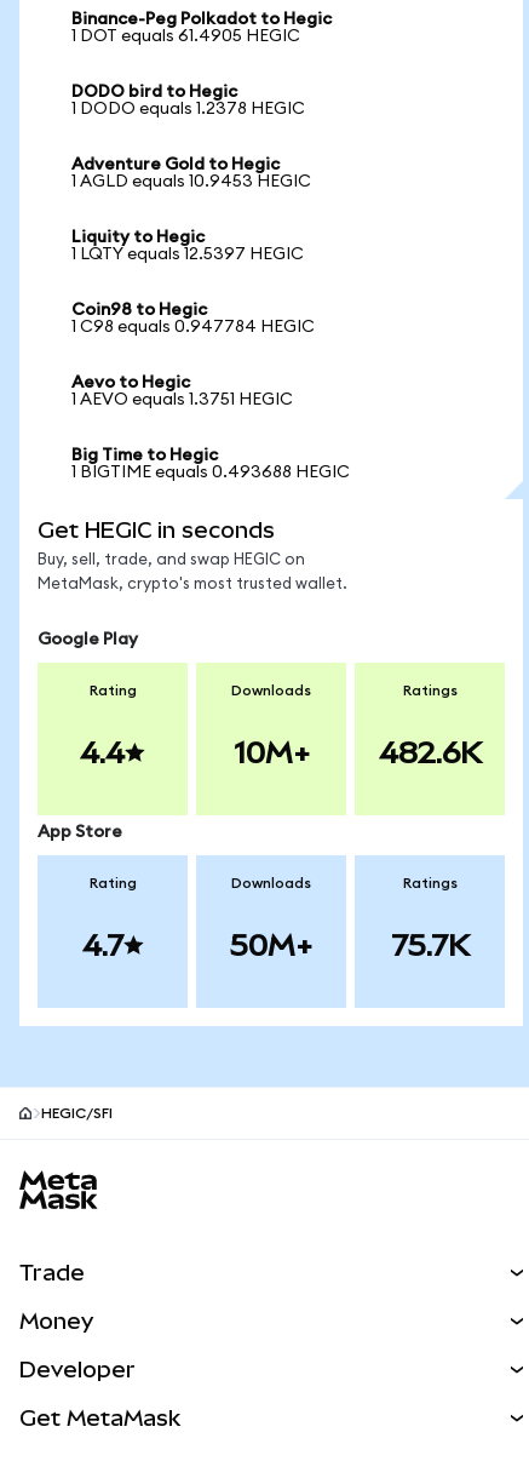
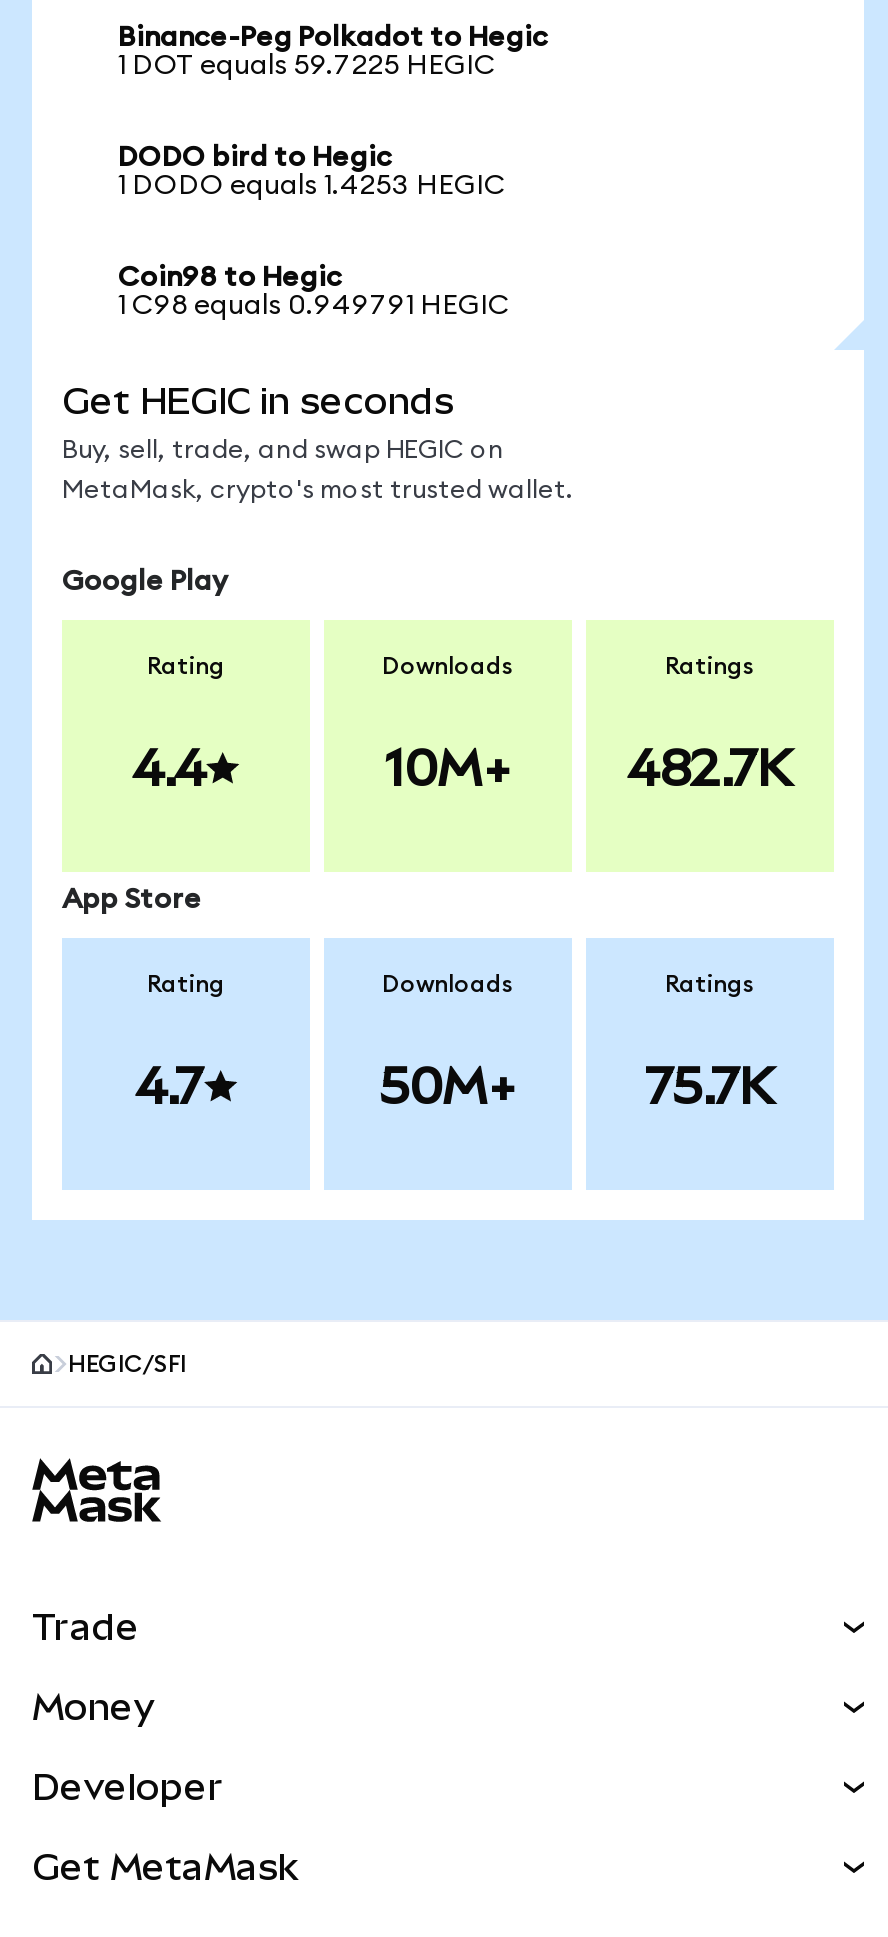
[71,28,300,45] 1 DOT equals 61.4905 HEGIC -> [118,52,496,80] 1 DOT equals 59.7225 HEGIC
[71,101,311,263] 1 DODO equals 1.2378 HEGIC | Adventure Gold to Hegic | 1 AGLD equals 10.9453 HEGIC | Liquity to Hegic | 1 LQTY equals 12.5397 HEGIC -> [118,172,506,200] 1 DODO equals 1.4253 HEGIC
[71,319,350,481] 1 C98 equals 0.947784 HEGIC | Aevo to Hegic | 1 AEVO equals 1.3751 HEGIC | Big Time to Hegic | 1 BIGTIME equals 0.493688 HEGIC -> [118,292,510,320] 1 C98 equals 0.949791 HEGIC
[378,735,481,769] 482.6K -> [627,740,793,796] 482.7K

